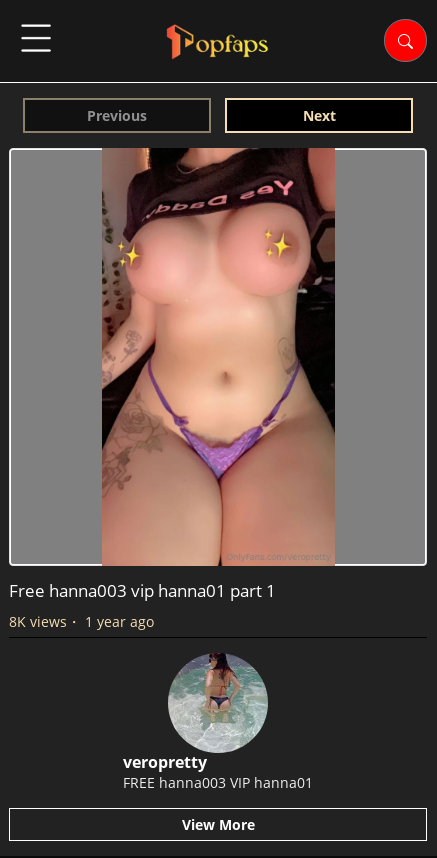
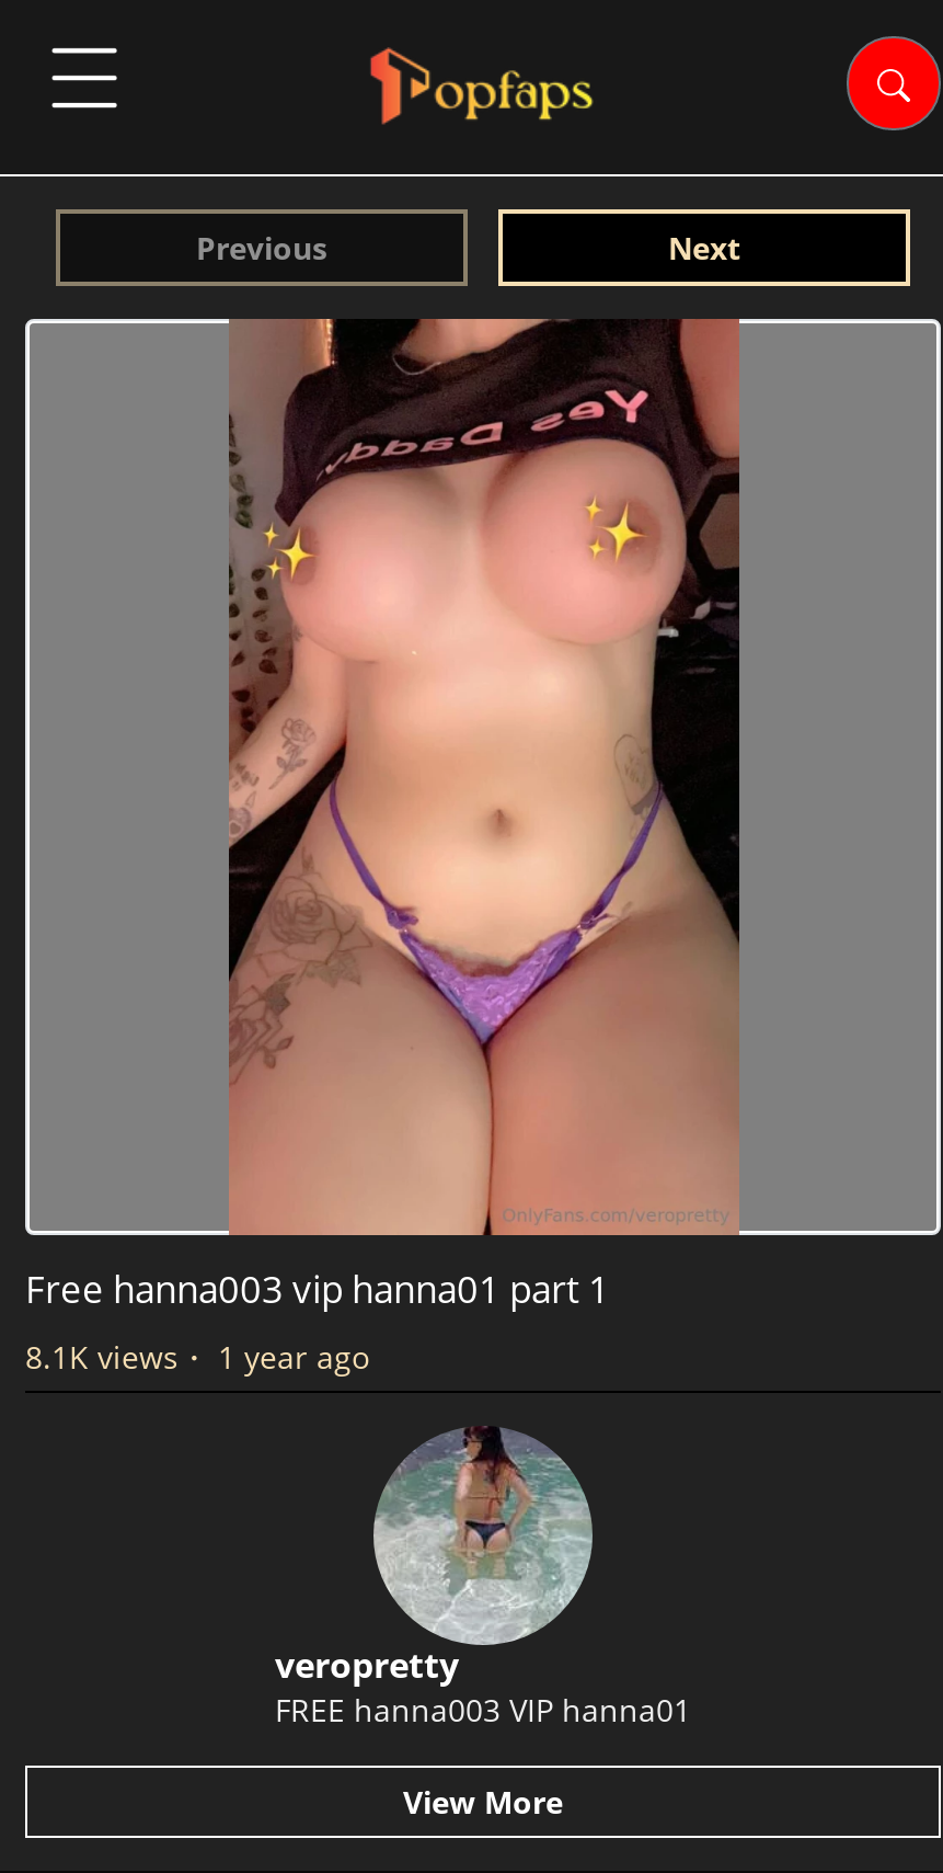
[9,612,154,631] 8K views・1 year ago -> [25,1336,369,1378] 8.1K views・1 year ago

